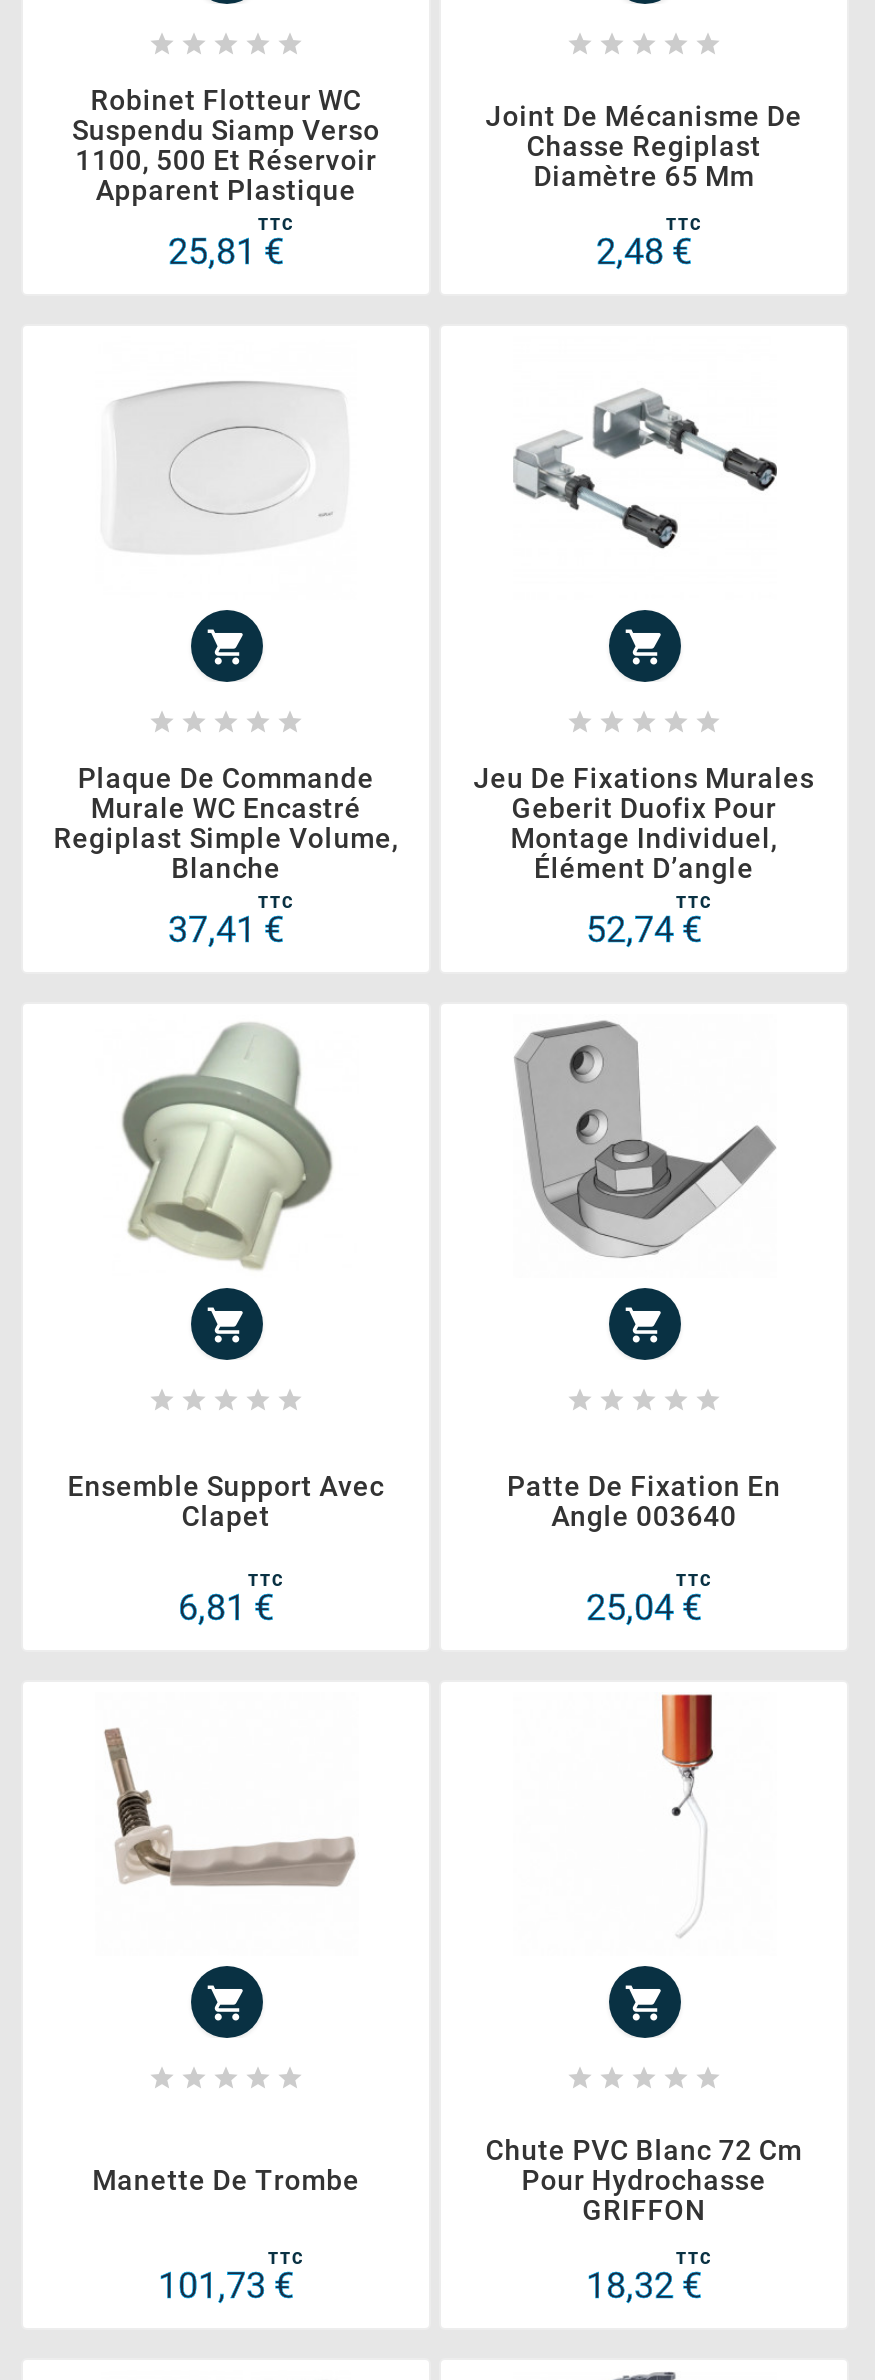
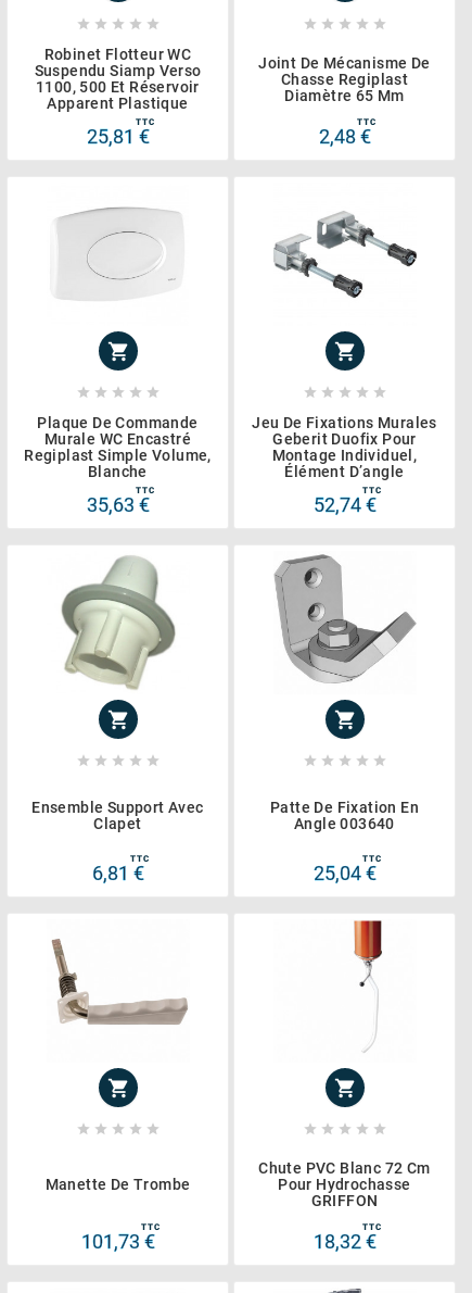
[168,909,284,951] 37,41 € -> [86,494,149,516] 35,63 €

